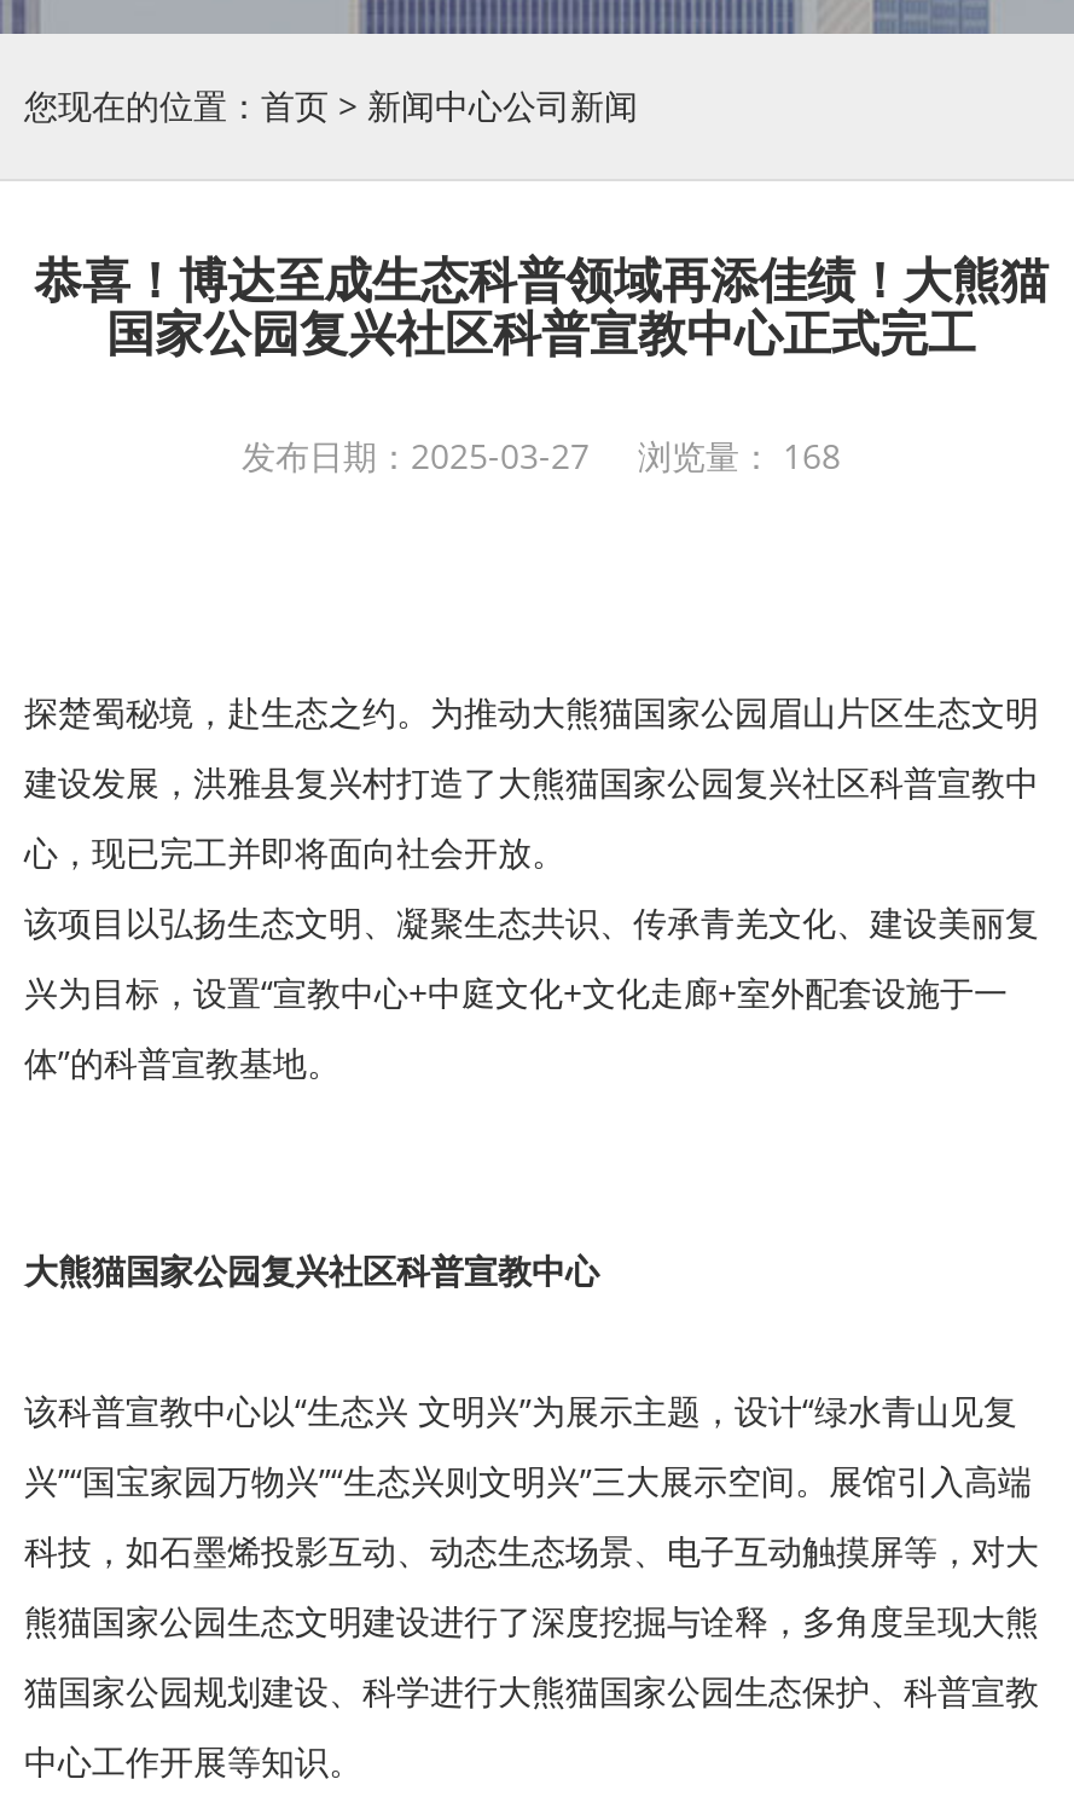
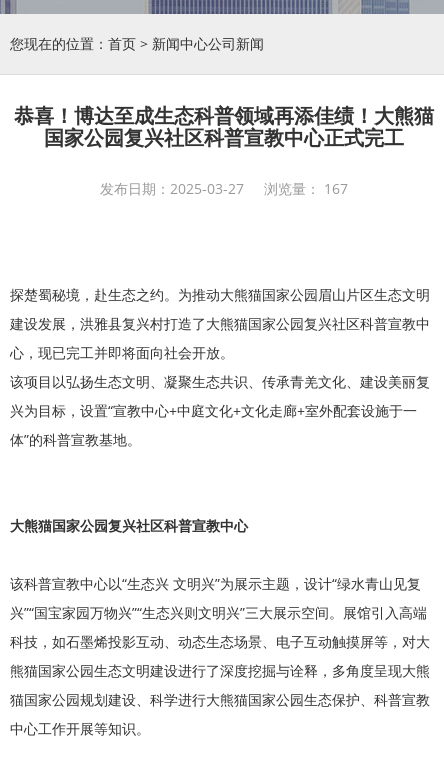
[242,432,841,478] 发布日期：2025-03-27 浏览量：168 -> [100,179,348,198] 发布日期：2025-03-27 浏览量：167

